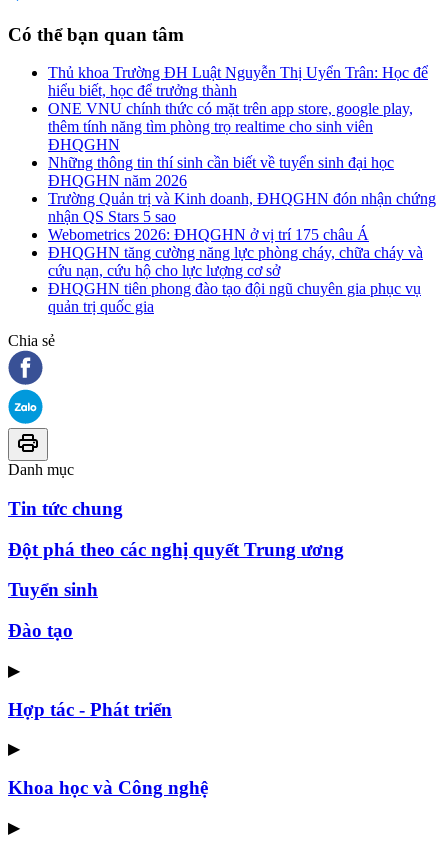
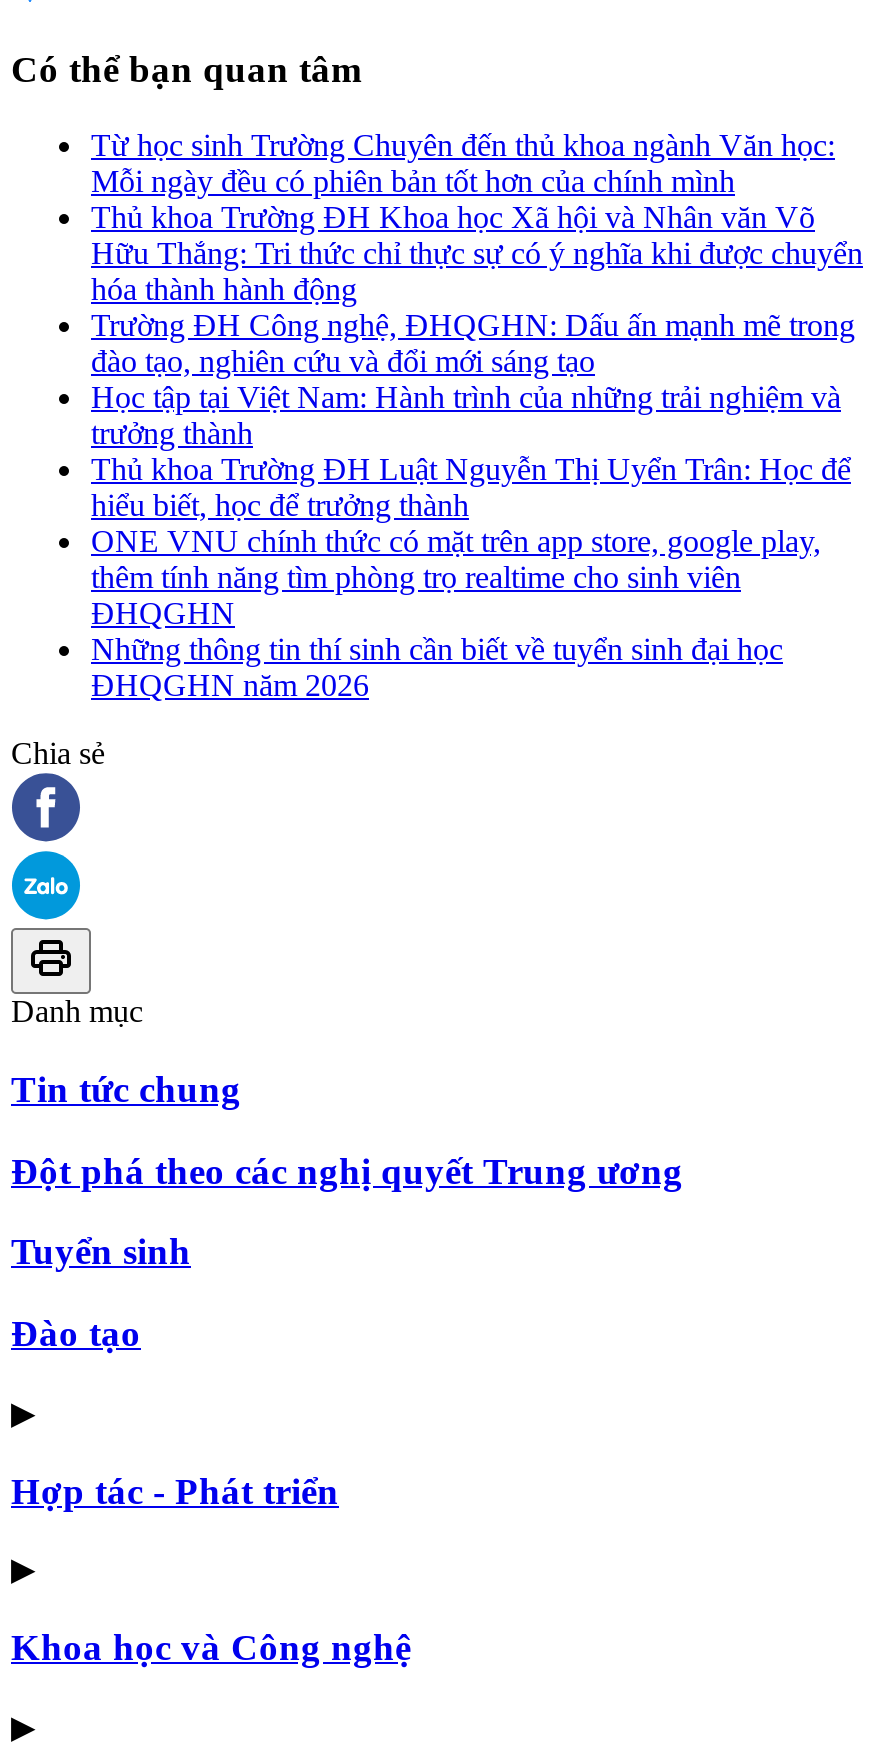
none -> [91,128,863,450] Từ học sinh Trường Chuyên đến thủ khoa ngành Văn học: | Mỗi ngày đều có phiên bản tốt hơn của chính mình | Thủ khoa Trường ĐH Khoa học Xã hội và Nhân văn Võ | Hữu Thắng: Tri thức chỉ thực sự có ý nghĩa khi được chuyển | hóa thành hành động | Trường ĐH Công nghệ, ĐHQGHN: Dấu ấn mạnh mẽ trong | đào tạo, nghiên cứu và đổi mới sáng tạo | Học tập tại Việt Nam: Hành trình của những trải nghiệm và | trưởng thành
moved [48,64,428,189] -> [91,452,851,702]: Thủ khoa Trường ĐH Luật Nguyễn Thị Uyển Trân: Học để | hiểu biết, học để trưởng thành | ONE VNU chính thức có mặt trên app store, google play, | thêm tính năng tìm phòng trọ realtime cho sinh viên | ĐHQGHN | Những thông tin thí sinh cần biết về tuyển sinh đại học | ĐHQGHN năm 2026
[48,190,436,315] Trường Quản trị và Kinh doanh, ĐHQGHN đón nhận chứng | nhận QS Stars 5 sao | Webometrics 2026: ĐHQGHN ở vị trí 175 châu Á | ĐHQGHN tăng cường năng lực phòng cháy, chữa cháy và | cứu nạn, cứu hộ cho lực lượng cơ sở | ĐHQGHN tiên phong đào tạo đội ngũ chuyên gia phục vụ | quản trị quốc gia -> none

